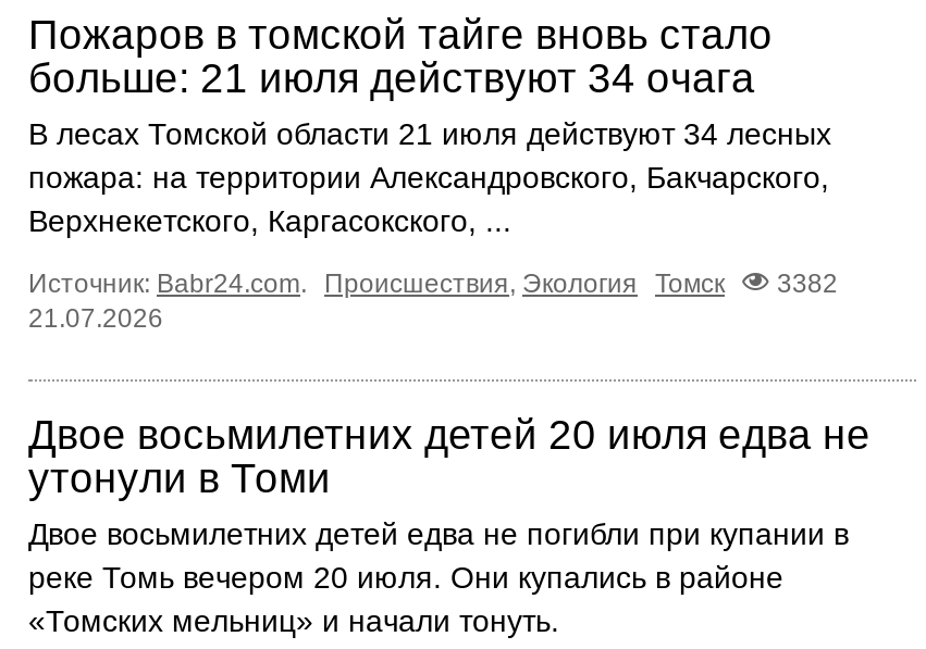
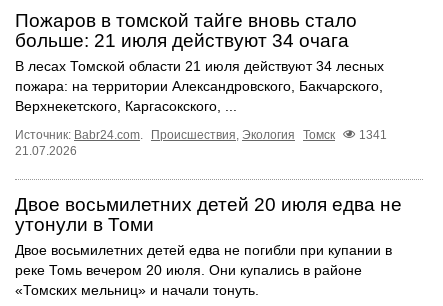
[28,268,838,299] Источник: Babr24.com. Происшествия, Экология Томск 3382 -> [15,128,387,142] Источник: Babr24.com. Происшествия, Экология Томск 1341

